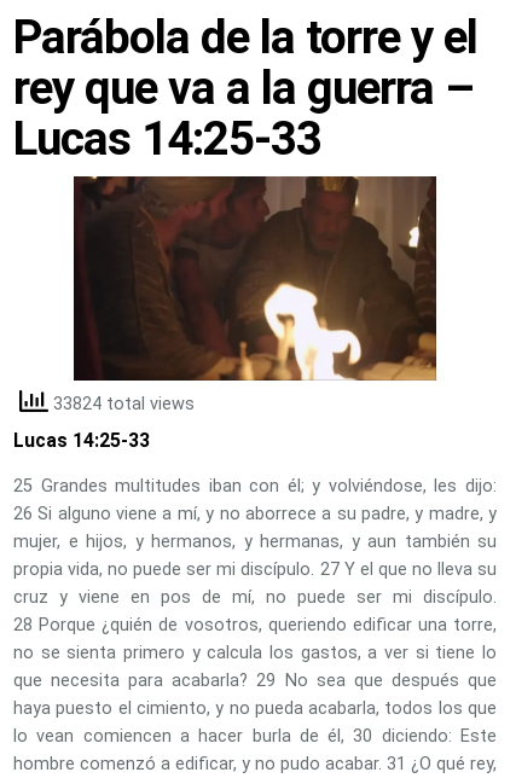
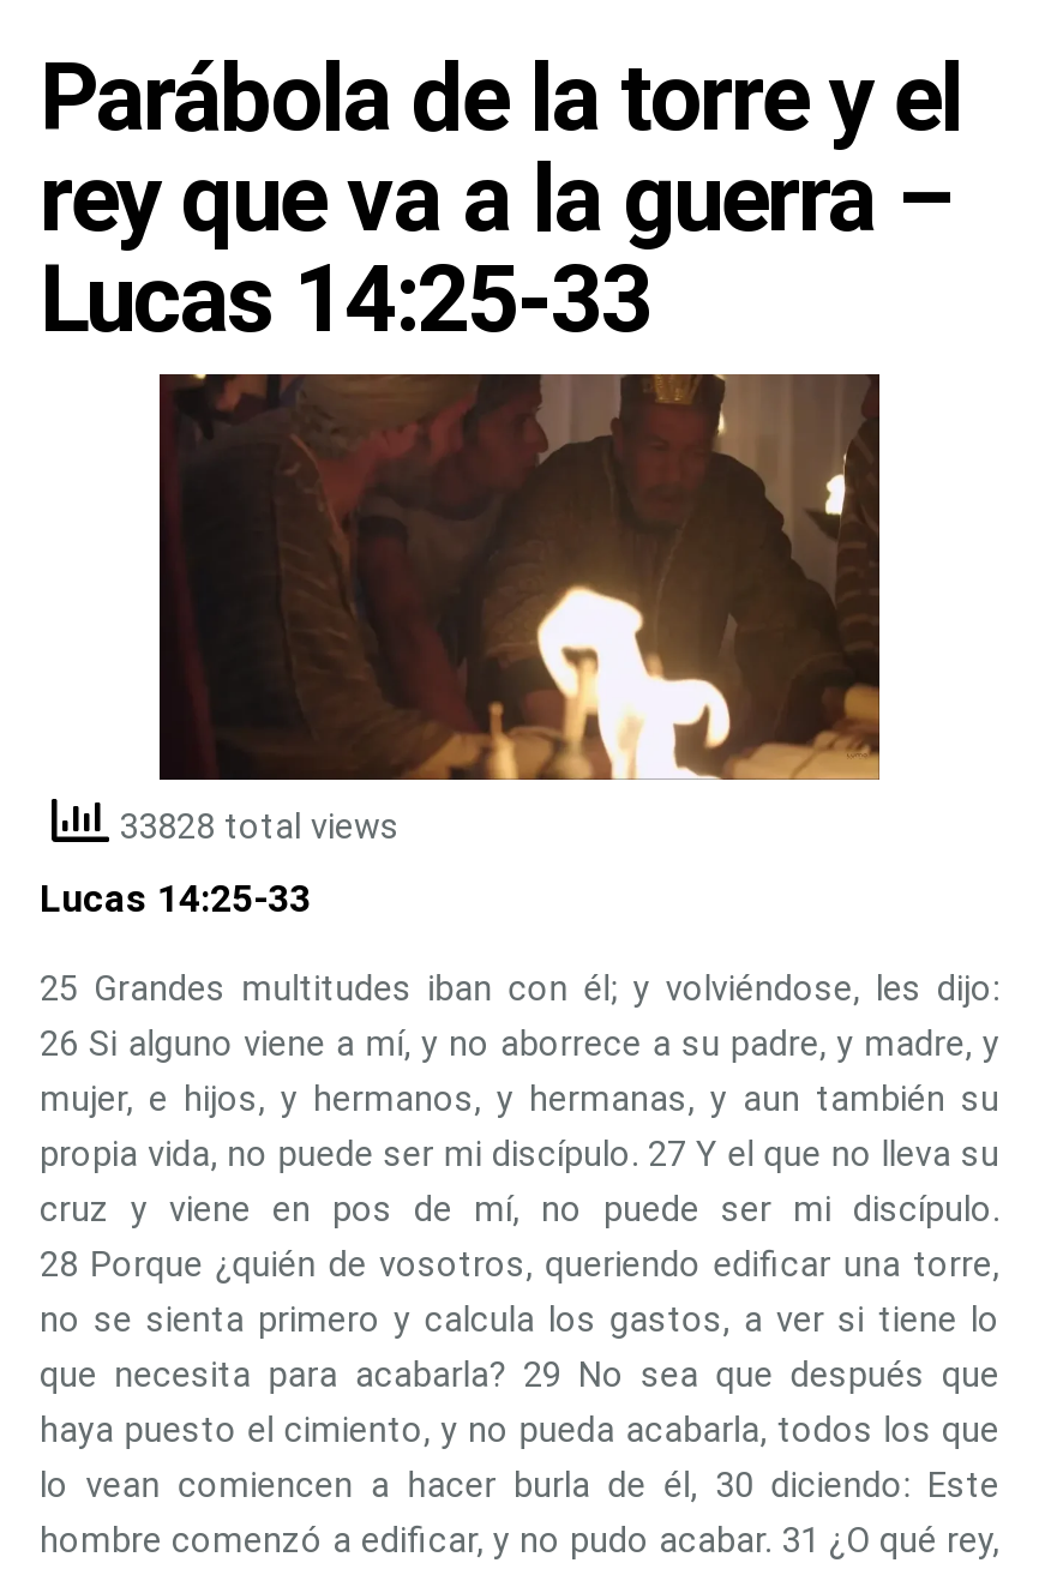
[48,394,195,415] 33824 total views -> [109,808,400,849] 33828 total views

